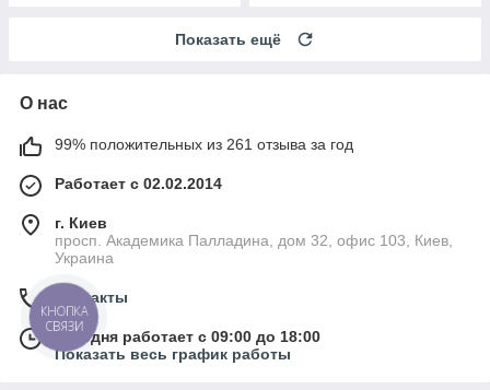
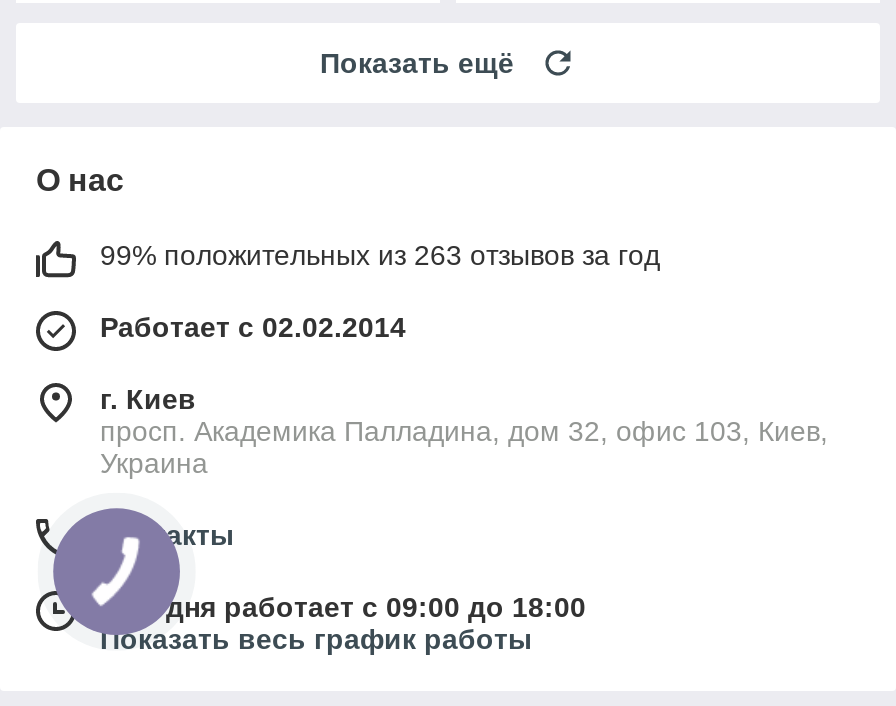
[55,135,353,153] 99% положительных из 261 отзыва за год -> [100,239,660,271] 99% положительных из 263 отзывов за год
[41,303,88,334] КНОПКА | СВЯЗИ -> none

